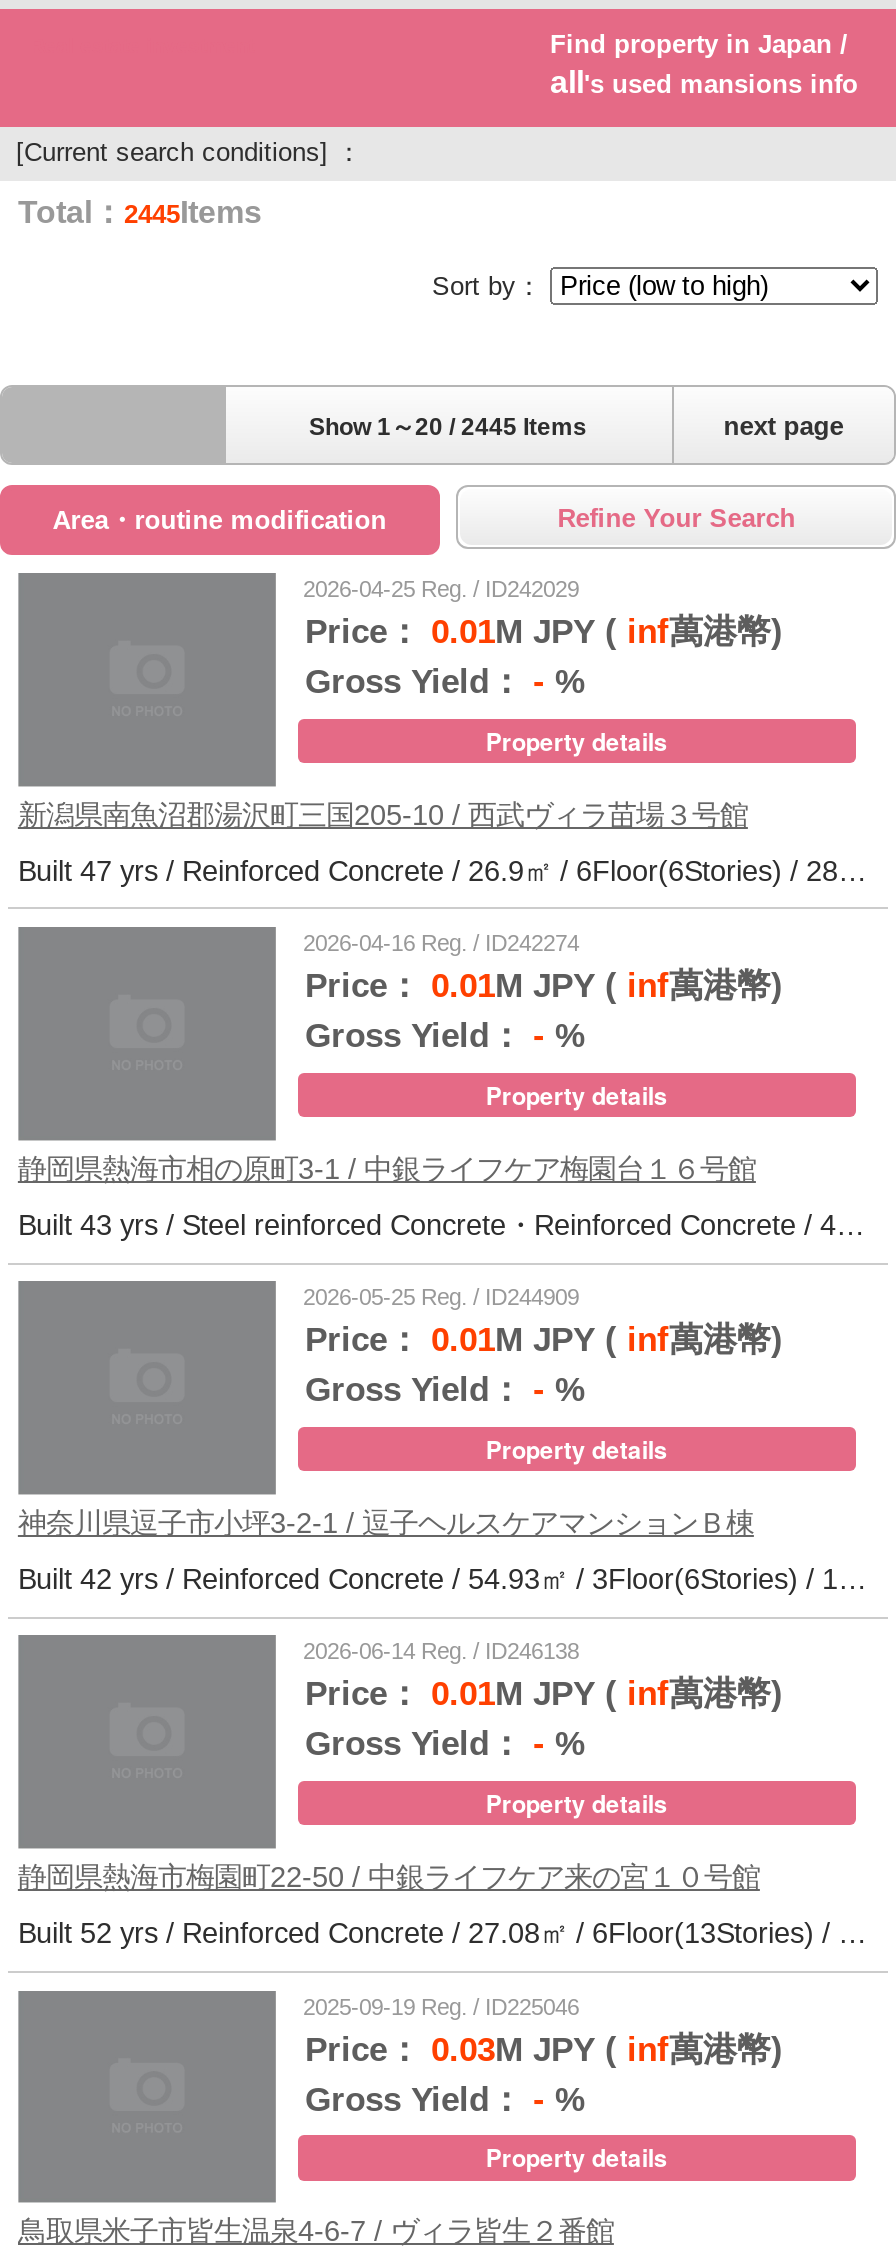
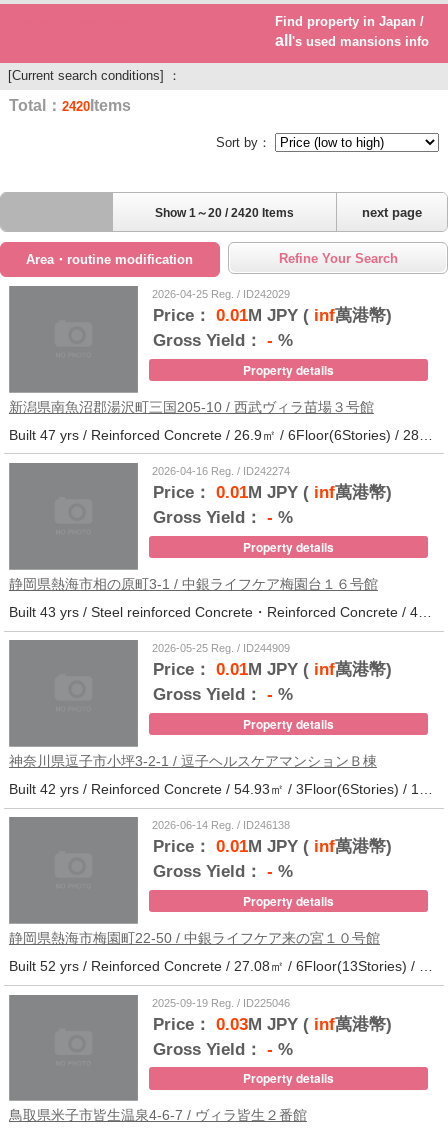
[18,196,262,230] Total：2445Items -> [9,97,131,114] Total：2420Items
[309,414,587,442] Show 1～20 / 2445 Items -> [154,206,293,220] Show 1～20 / 2420 Items

